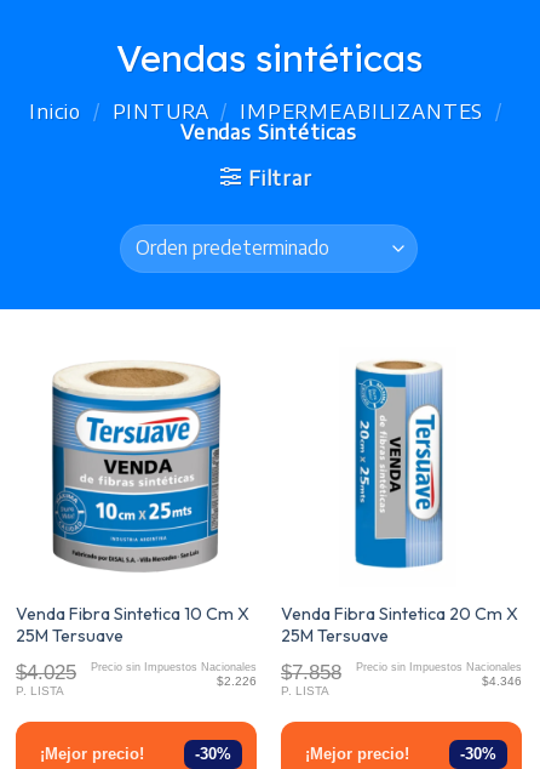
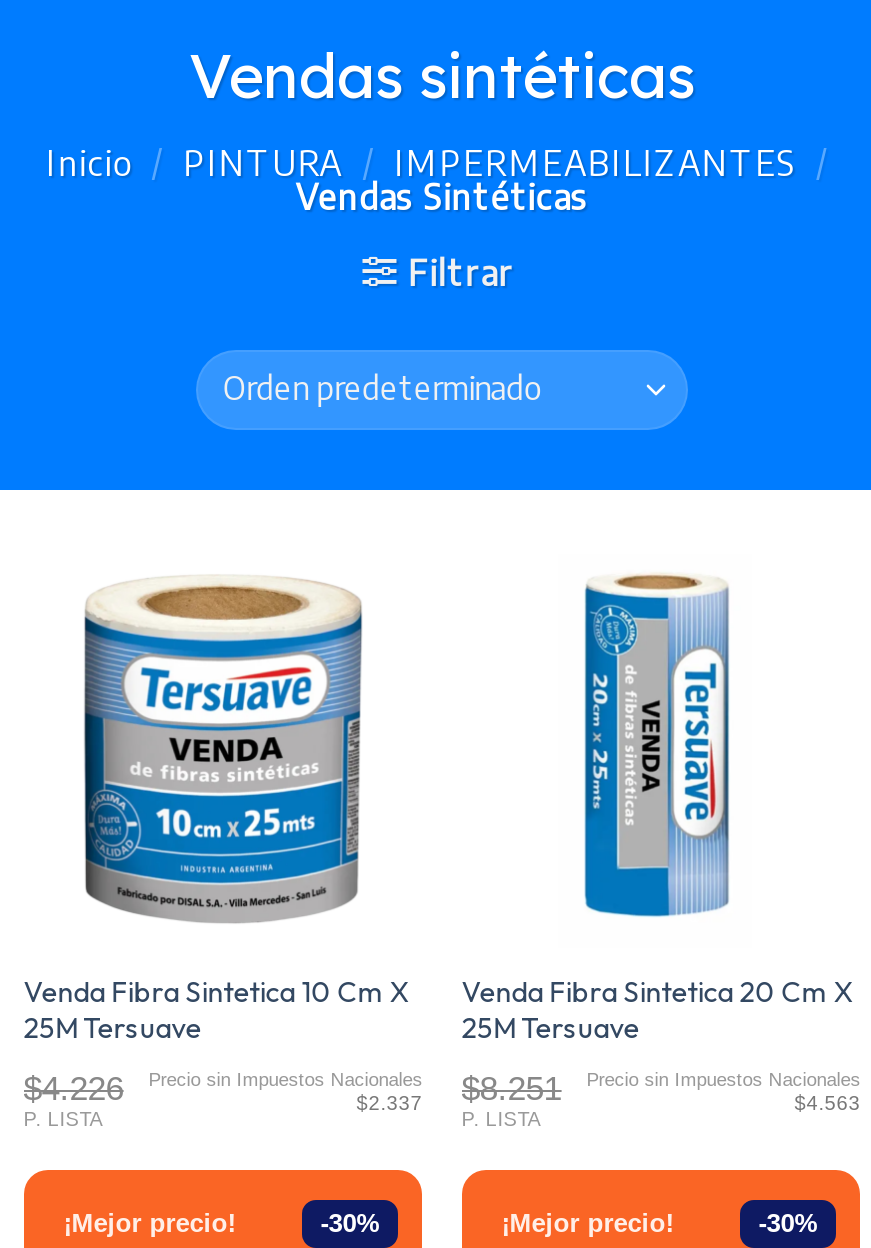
[15,660,76,684] $4.025 -> [24,1068,124,1108] $4.226
[281,660,341,684] $7.858 -> [462,1068,562,1108] $8.251
[217,674,257,687] $2.226 -> [356,1092,422,1114] $2.337
[482,674,522,687] $4.346 -> [794,1092,860,1114] $4.563

